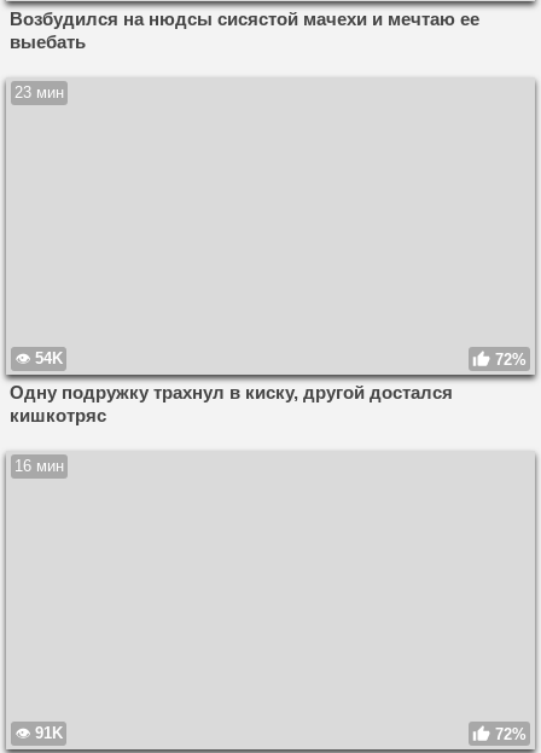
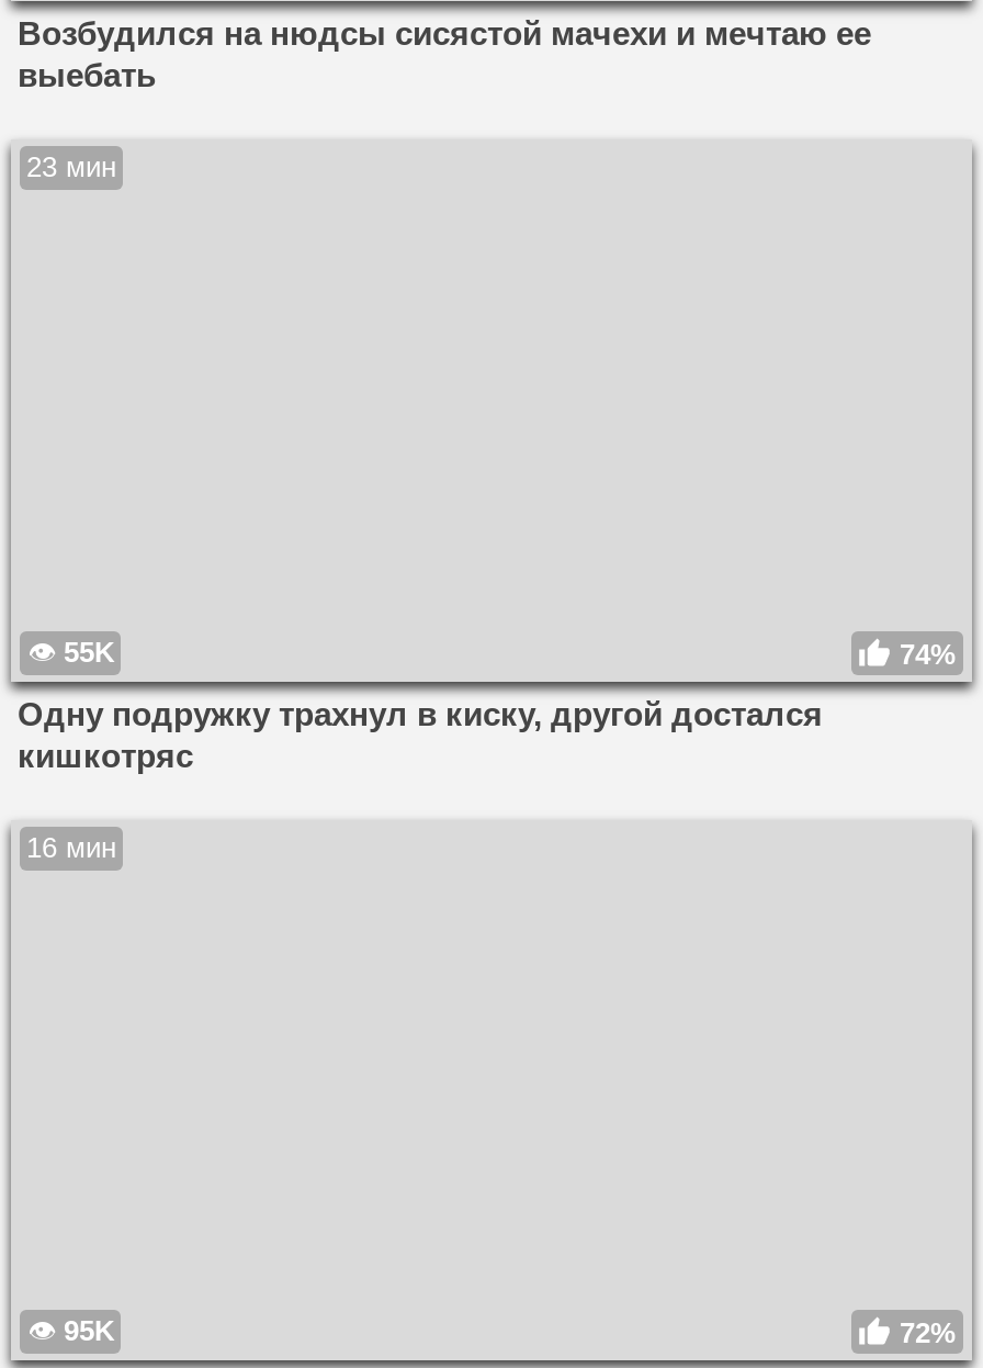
[35,350,527,369] 54K | 72% -> [64,635,957,670] 55K | 74%
[35,724,63,742] 91K -> [64,1314,114,1347] 95K

